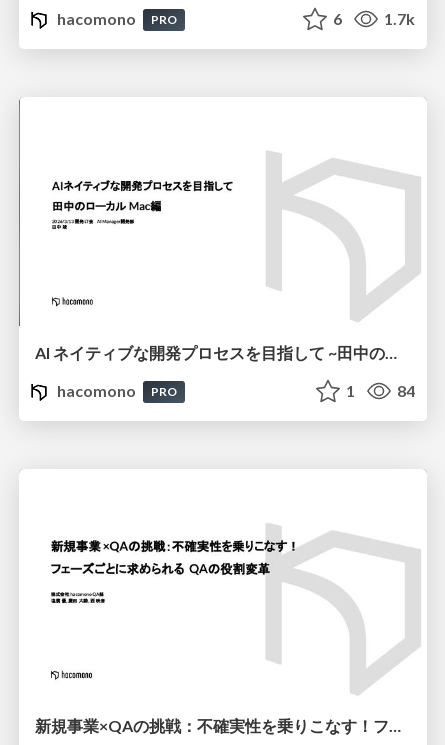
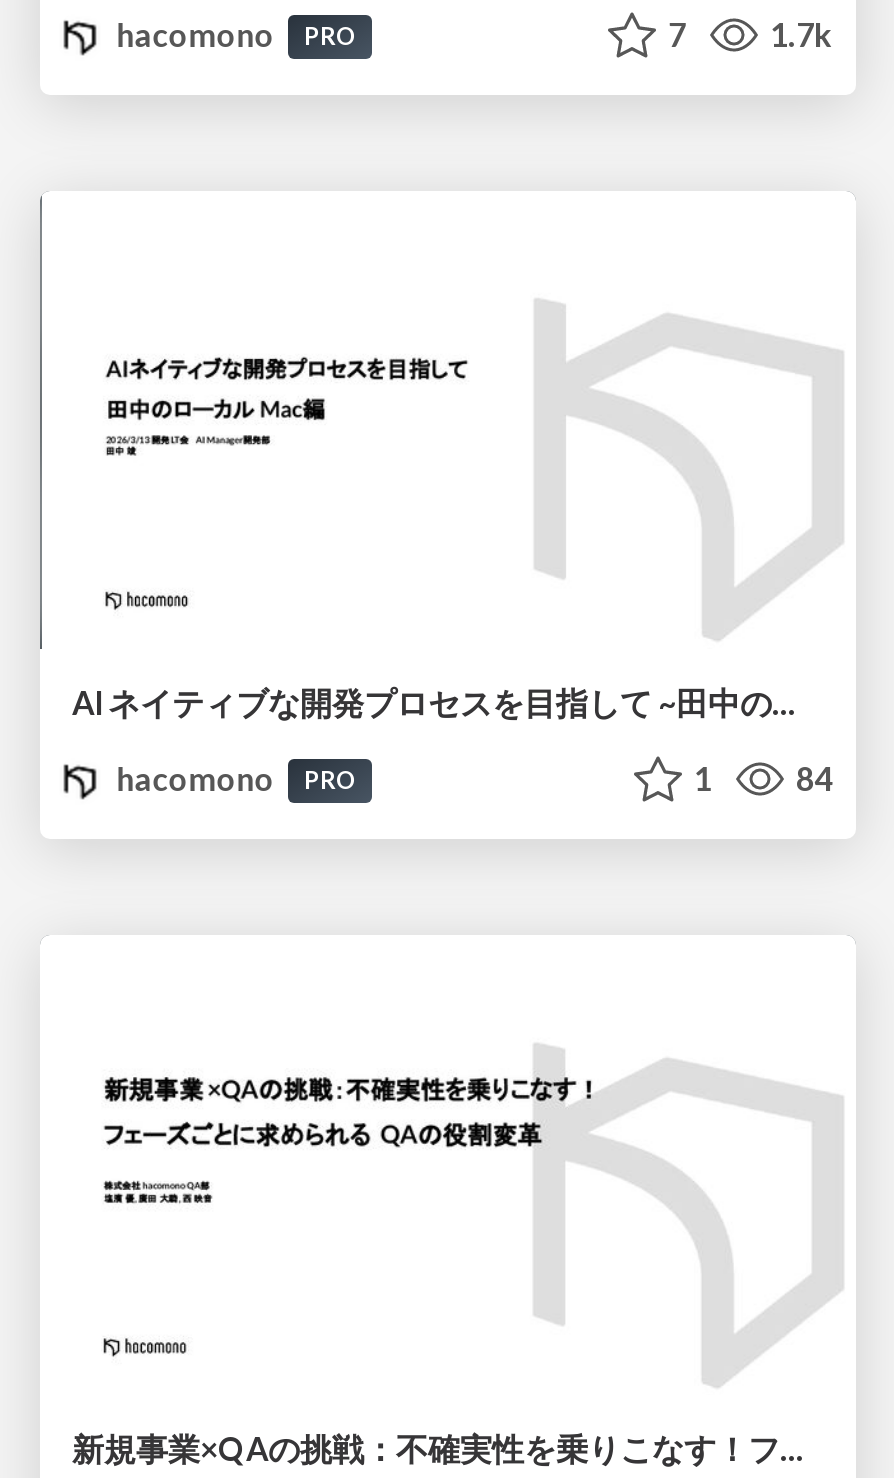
[330,9,342,28] 6 -> [662,15,686,53] 7

